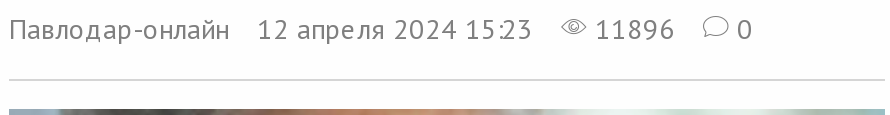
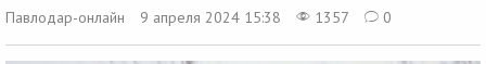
[257,11,533,47] 12 апреля 2024 15:23 -> [140,7,281,27] 9 апреля 2024 15:38
[587,11,675,47] 11896 -> [310,7,349,27] 1357

